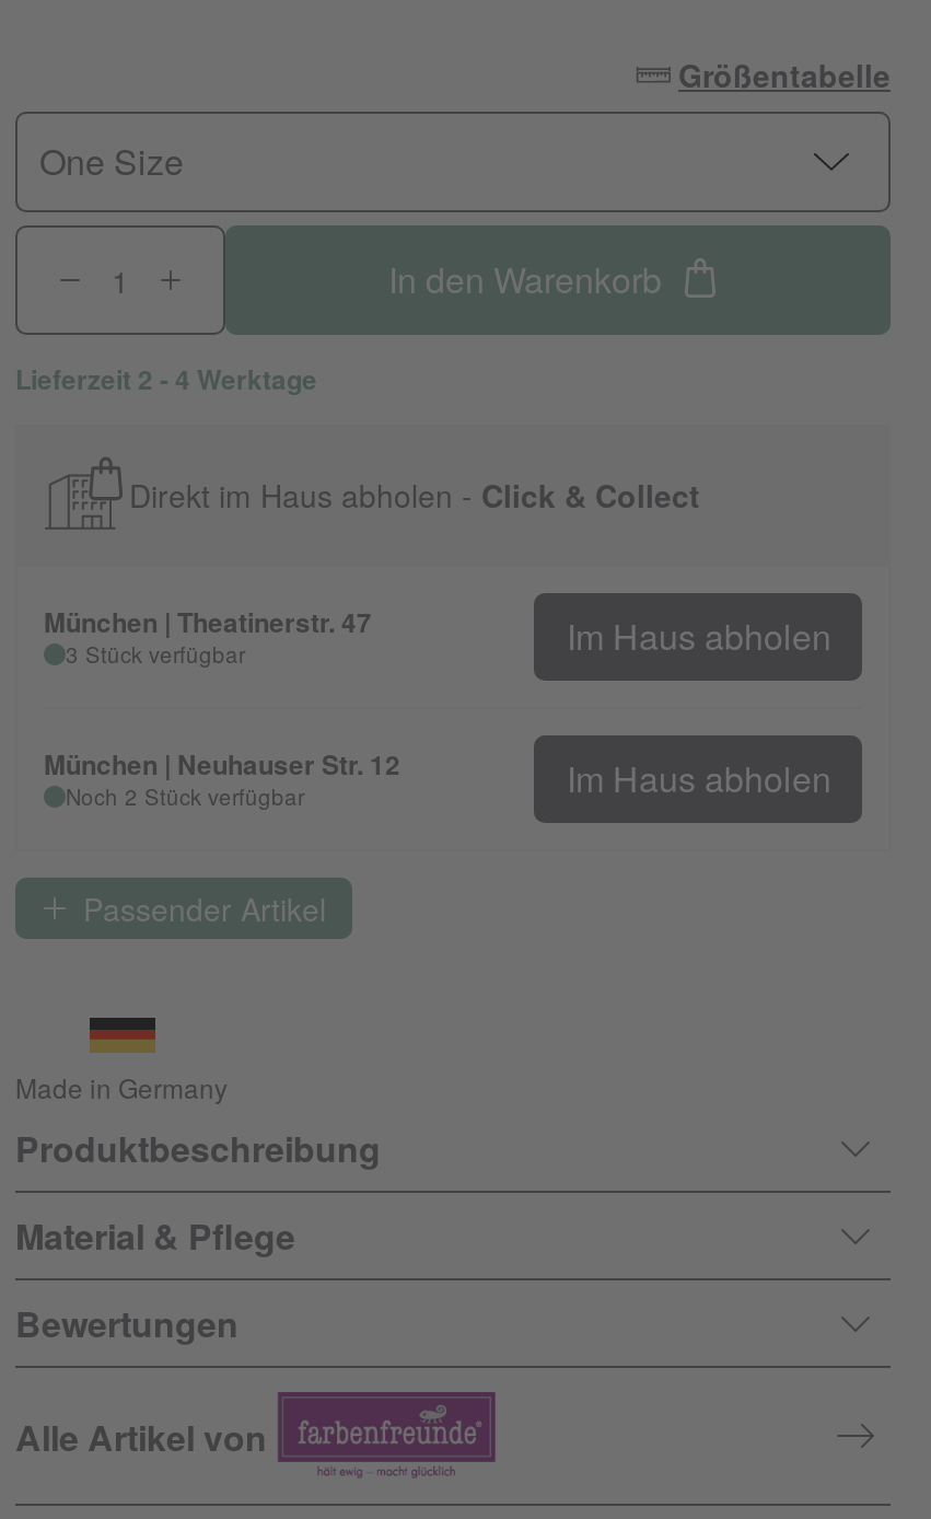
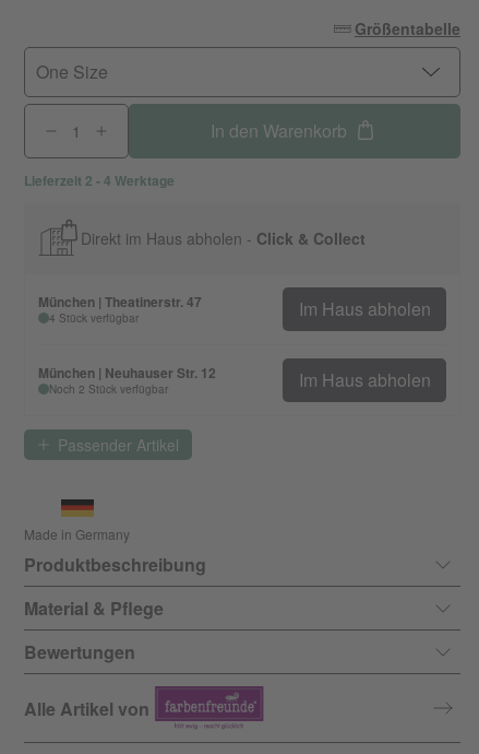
[66,639,245,670] 3 Stück verfügbar -> [49,310,139,326] 4 Stück verfügbar

